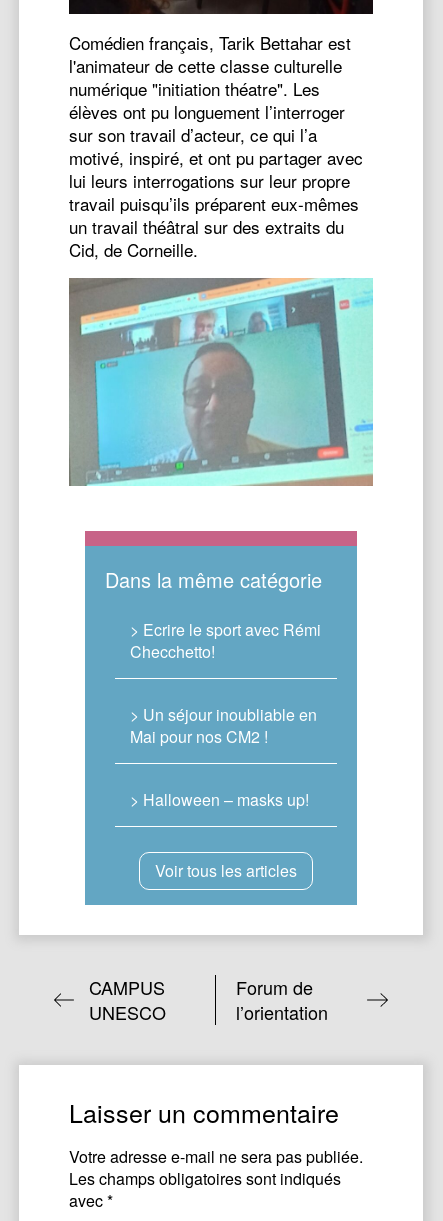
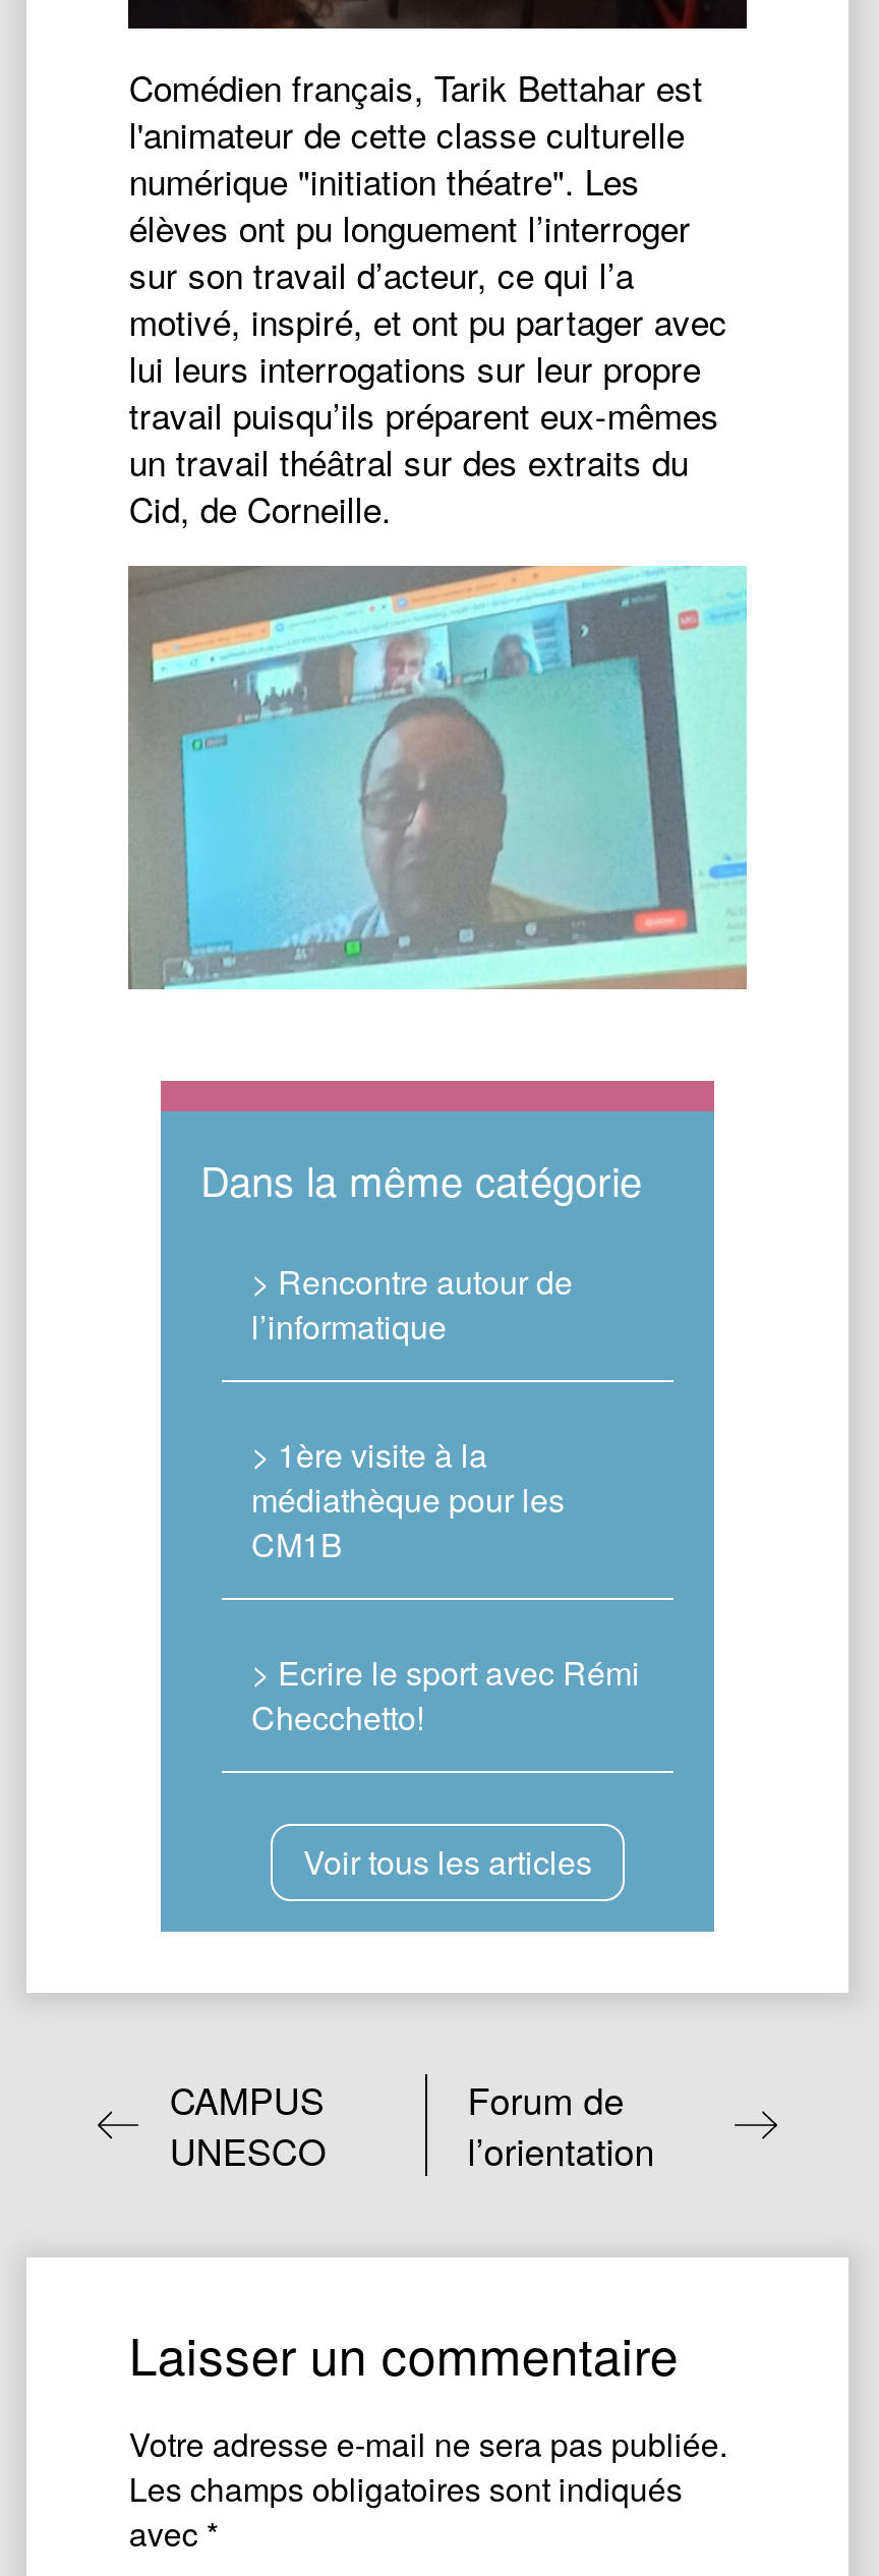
none -> [251,1259,573,1568] > Rencontre autour de | l’informatique | > 1ère visite à la | médiathèque pour les | CM1B
moved [129,618,320,663] -> [251,1650,640,1741]: > Ecrire le sport avec Rémi | Checchetto!
[129,703,316,811] > Un séjour inoubliable en | Mai pour nos CM2 ! | > Halloween – masks up! -> none

